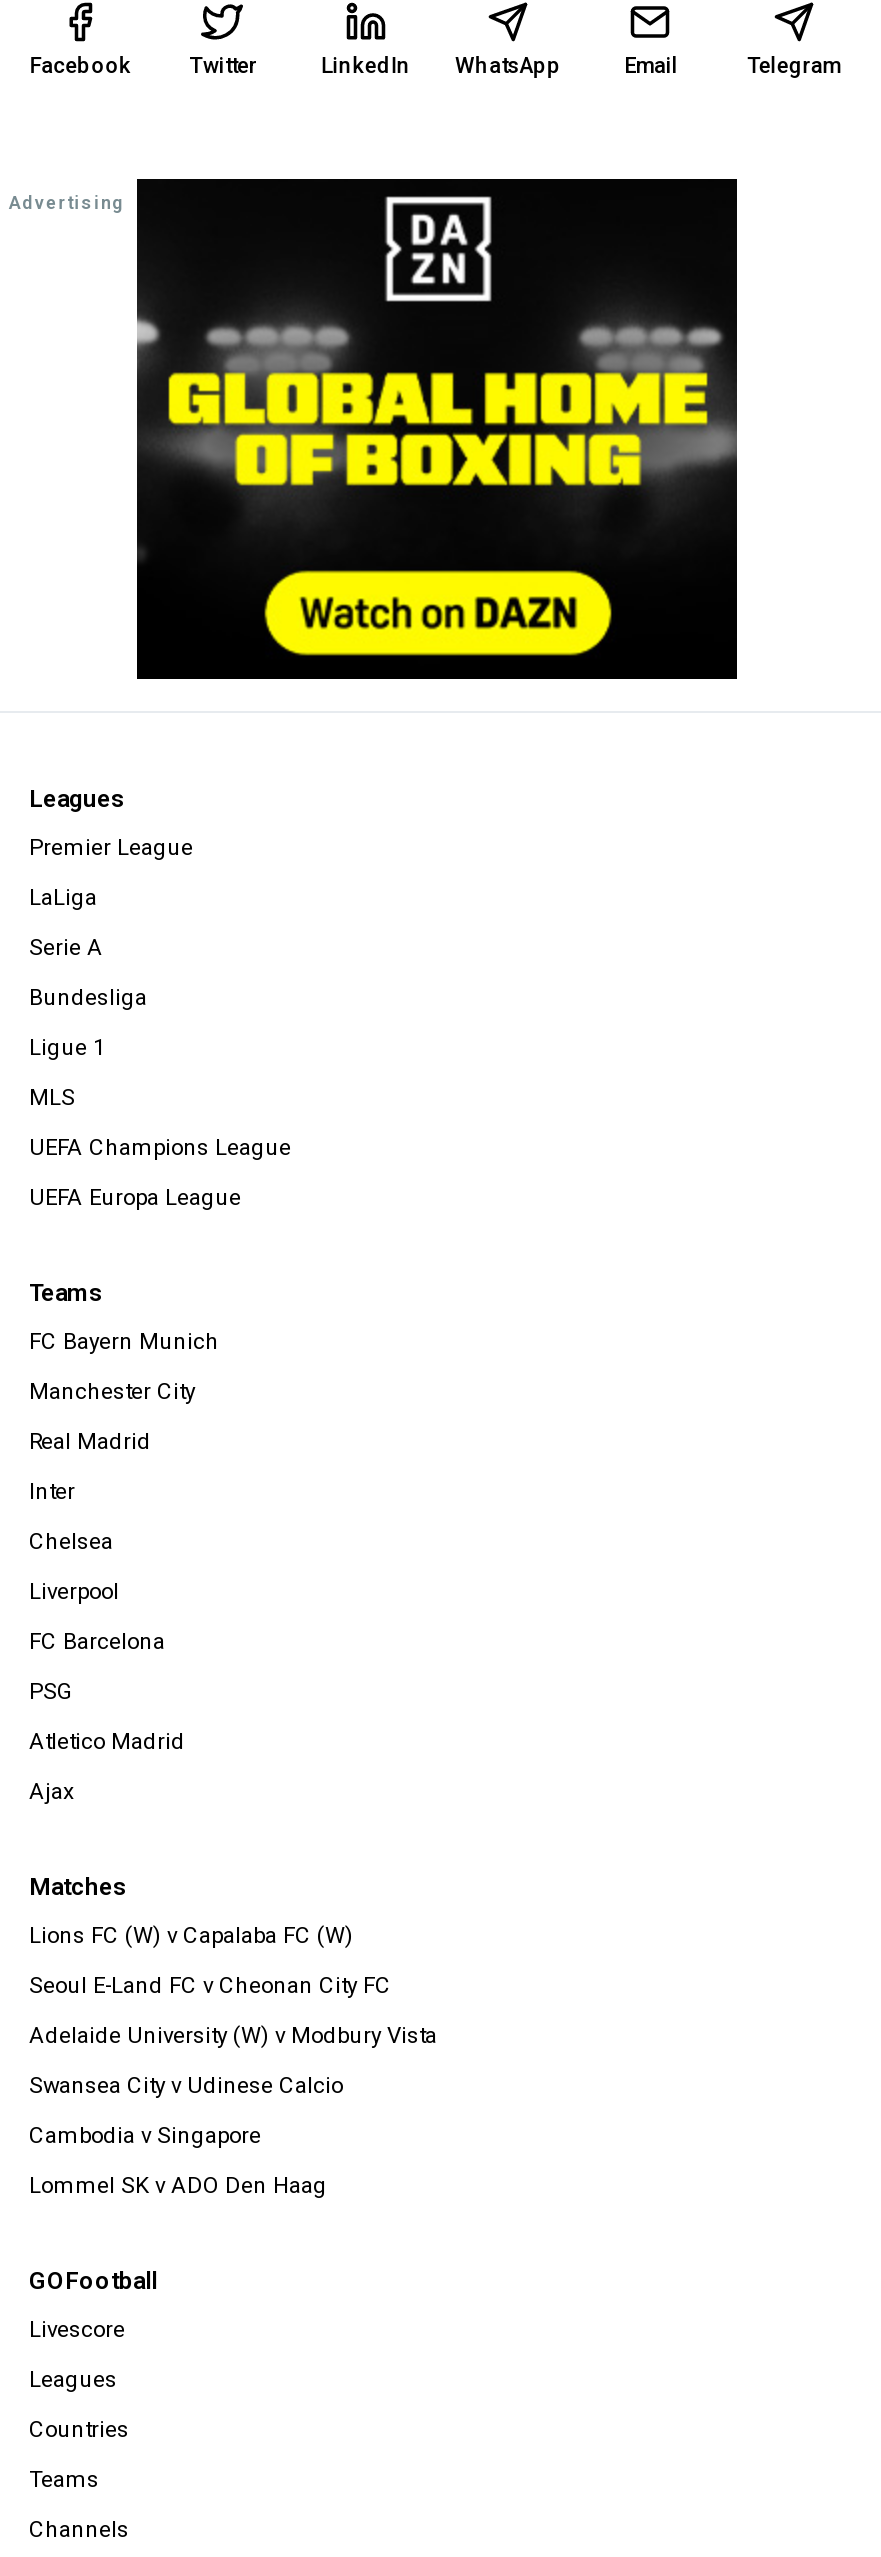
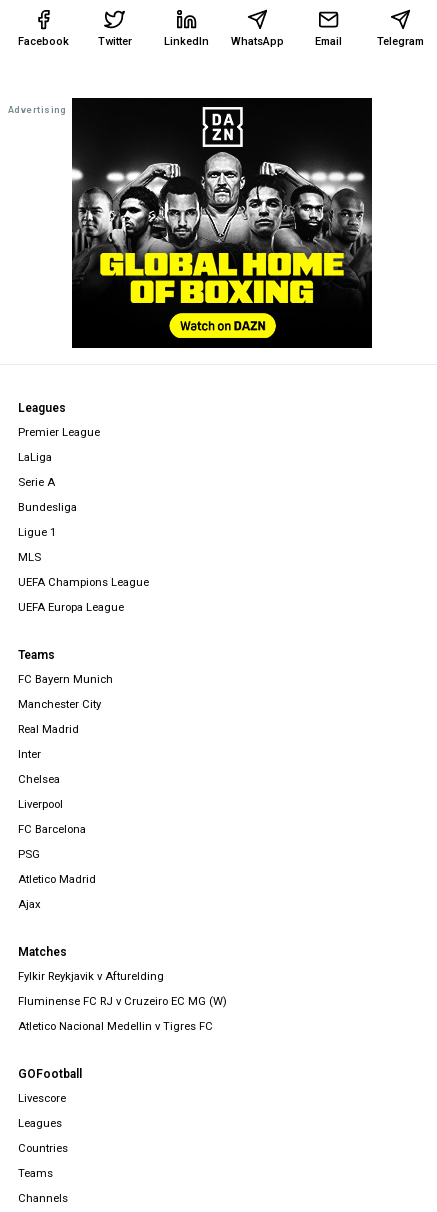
[137,195,735,659] [image] -> [73,107,372,339] [image]
[29,1922,437,2198] Lions FC (W) v Capalaba FC (W) | Seoul E-Land FC v Cheonan City FC | Adelaide University (W) v Modbury Vista | Swansea City v Udinese Calcio | Cambodia v Singapore | Lommel SK v ADO Den Haag -> [18,970,227,1033] Fylkir Reykjavik v Afturelding | Fluminense FC RJ v Cruzeiro EC MG (W) | Atletico Nacional Medellin v Tigres FC

